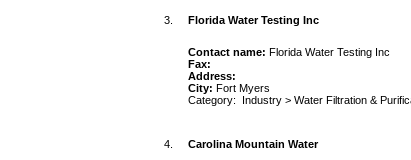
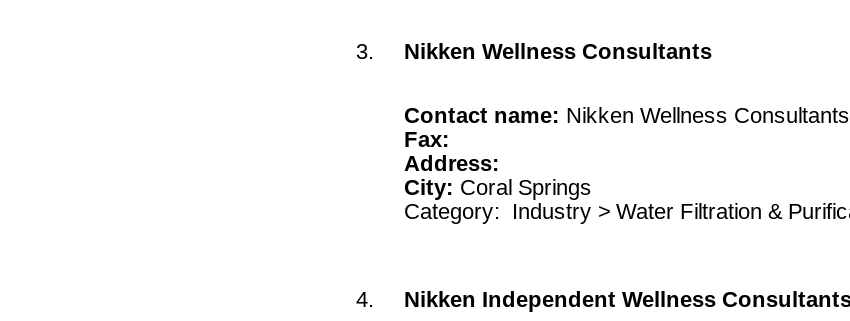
[188,14,319,26] Florida Water Testing Inc -> [404,39,712,63] Nikken Wellness Consultants
[188,46,390,58] Contact name: Florida Water Testing Inc -> [404,103,850,127] Contact name: Nikken Wellness Consultants
[188,82,270,94] City: Fort Myers -> [404,175,592,199] City: Coral Springs
[188,138,318,150] Carolina Mountain Water -> [404,287,850,311] Nikken Independent Wellness Consultants

